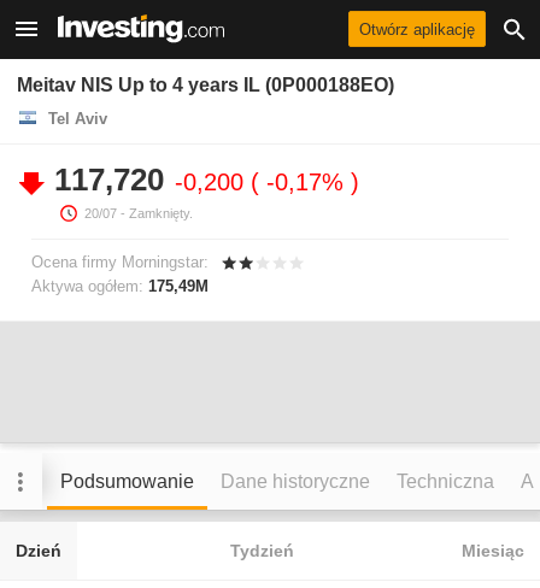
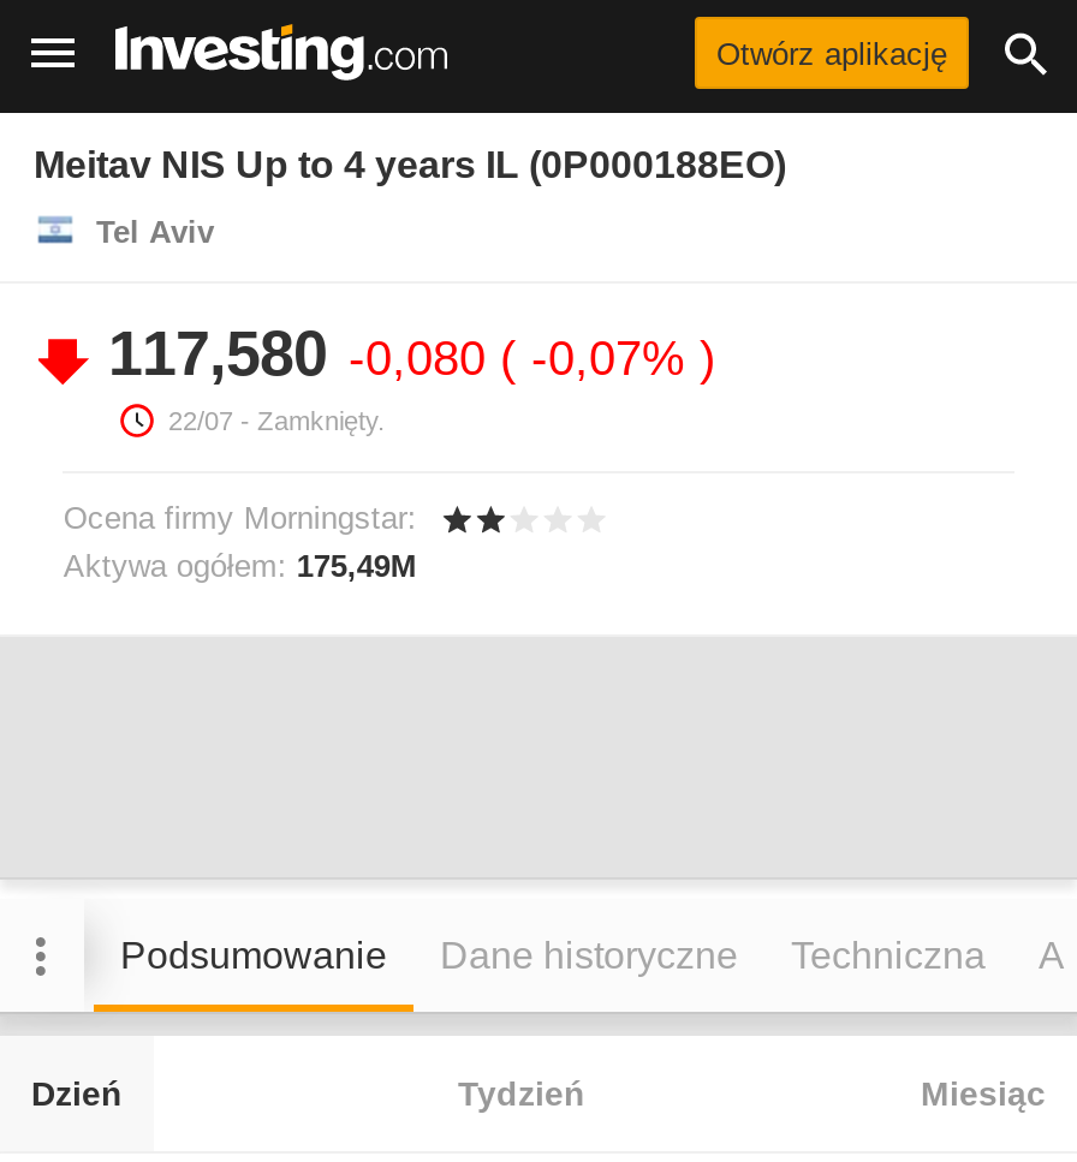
[54,161,351,198] 117,720 -0,200 -0,17% -> [108,317,700,389] 117,580 -0,080 -0,07%
[84,206,193,220] 20/07 - Zamknięty. -> [168,406,385,435] 22/07 - Zamknięty.

